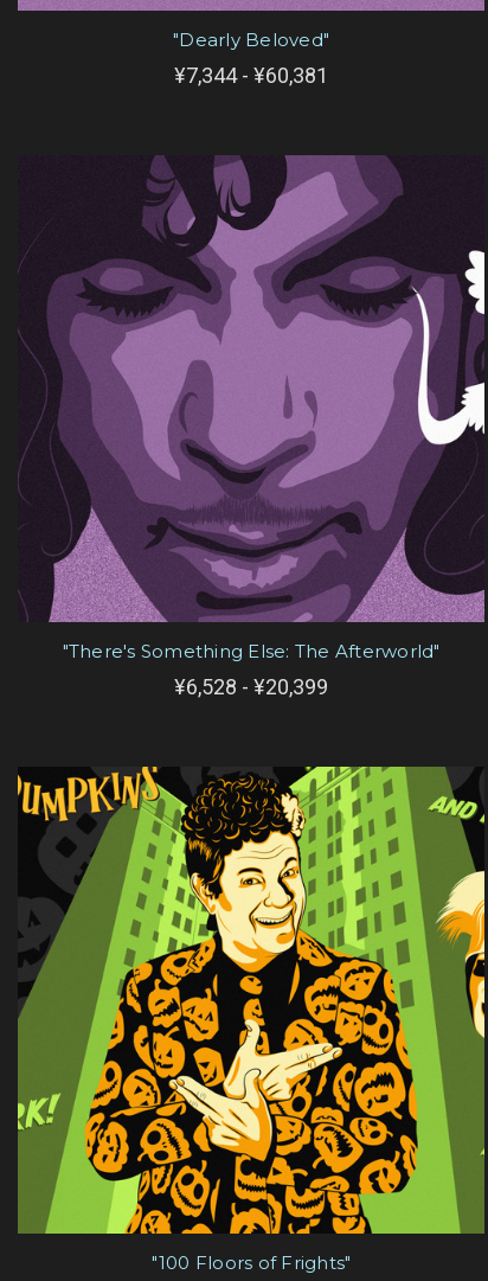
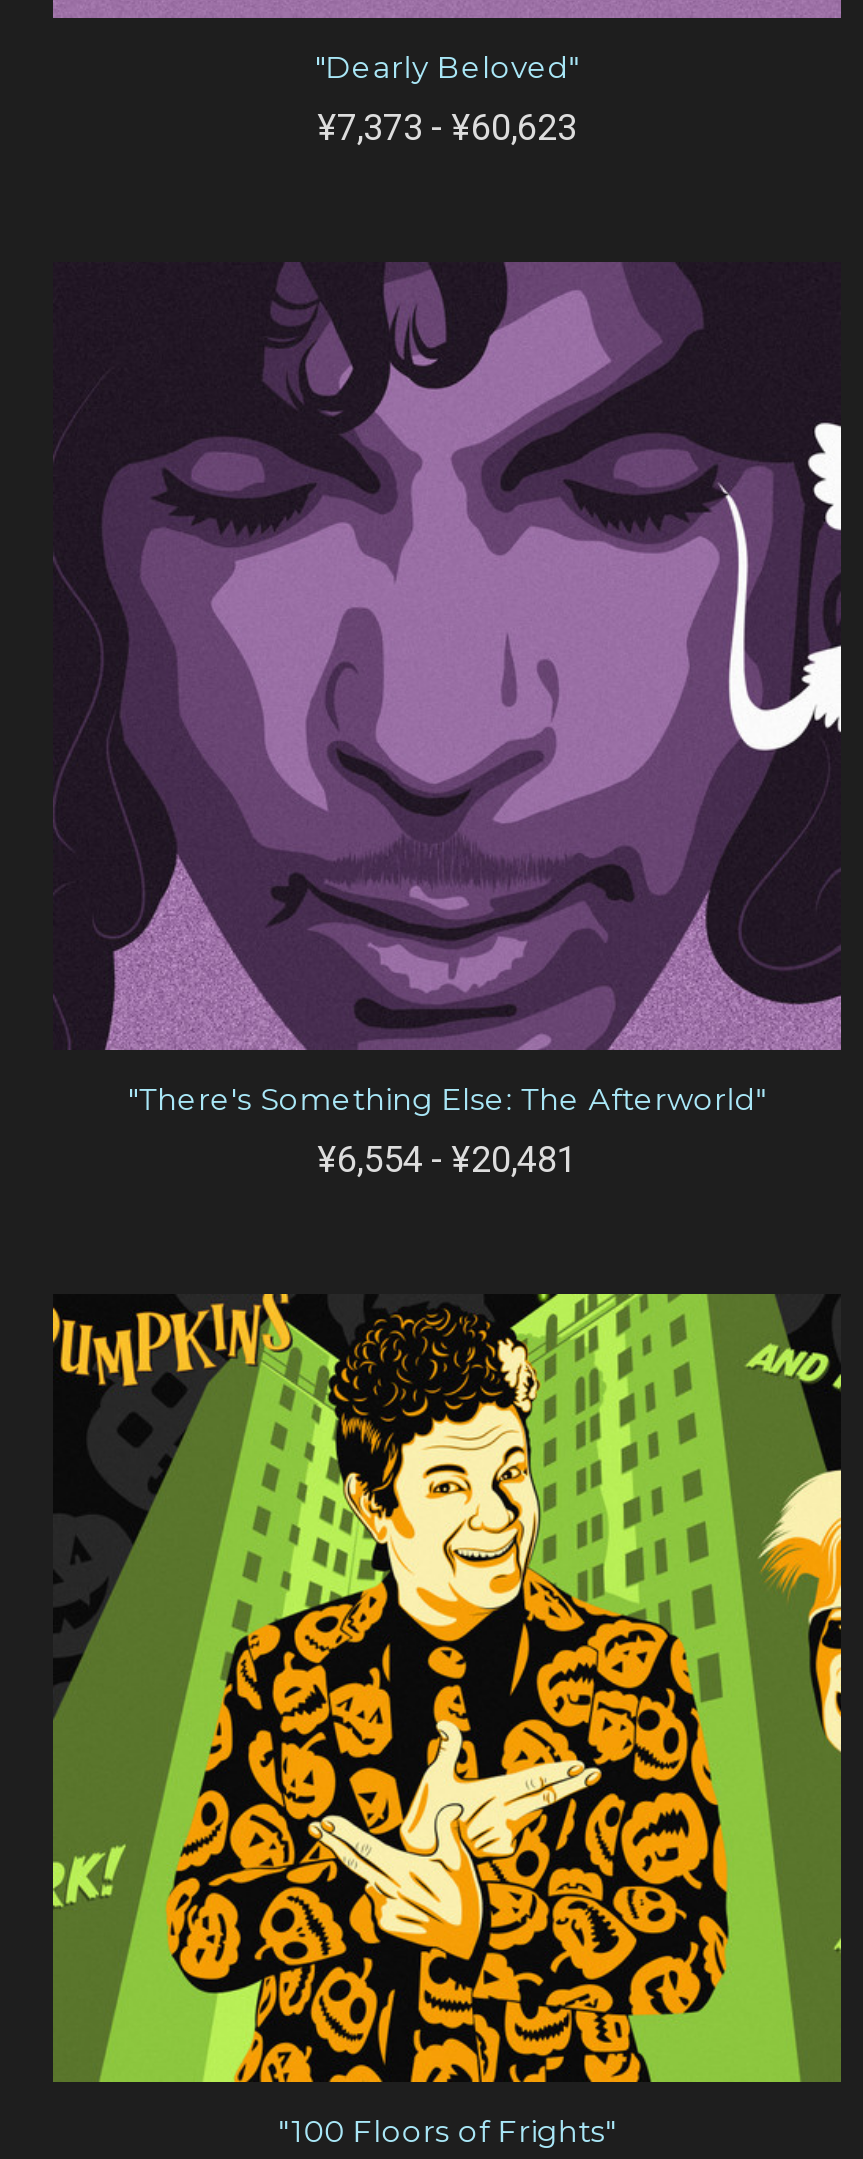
[174,63,328,88] ¥7,344 - ¥60,381 -> [317,106,577,148] ¥7,373 - ¥60,623
[174,674,328,699] ¥6,528 - ¥20,399 -> [317,1138,577,1180] ¥6,554 - ¥20,481

